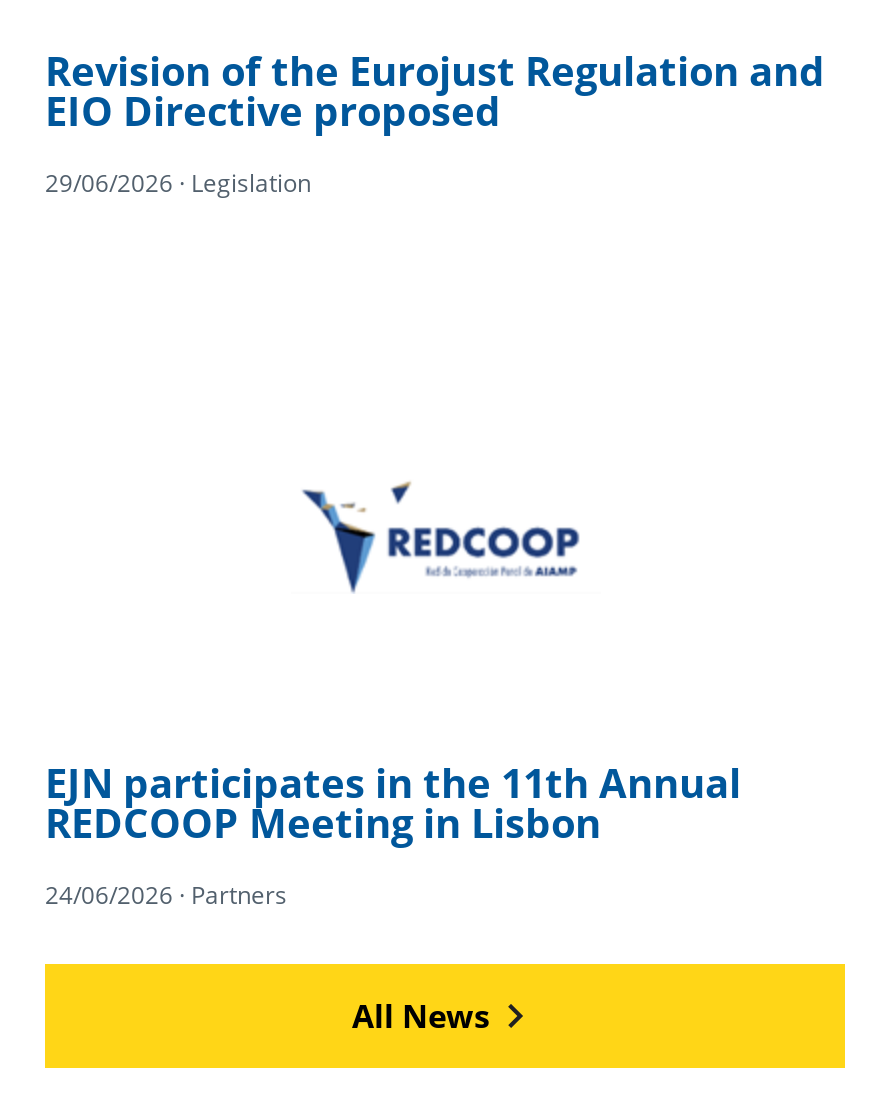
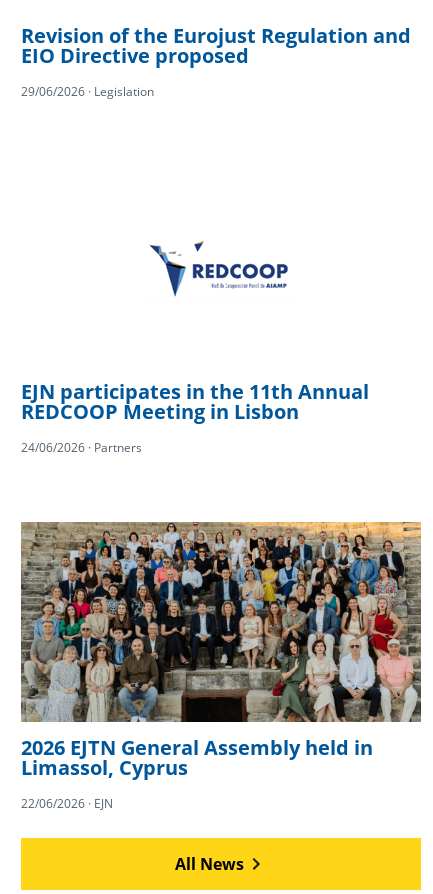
none -> [20,521,422,812] [image] | 2026 EJTN General Assembly held in | Limassol, Cyprus | 22/06/2026 · EJN

